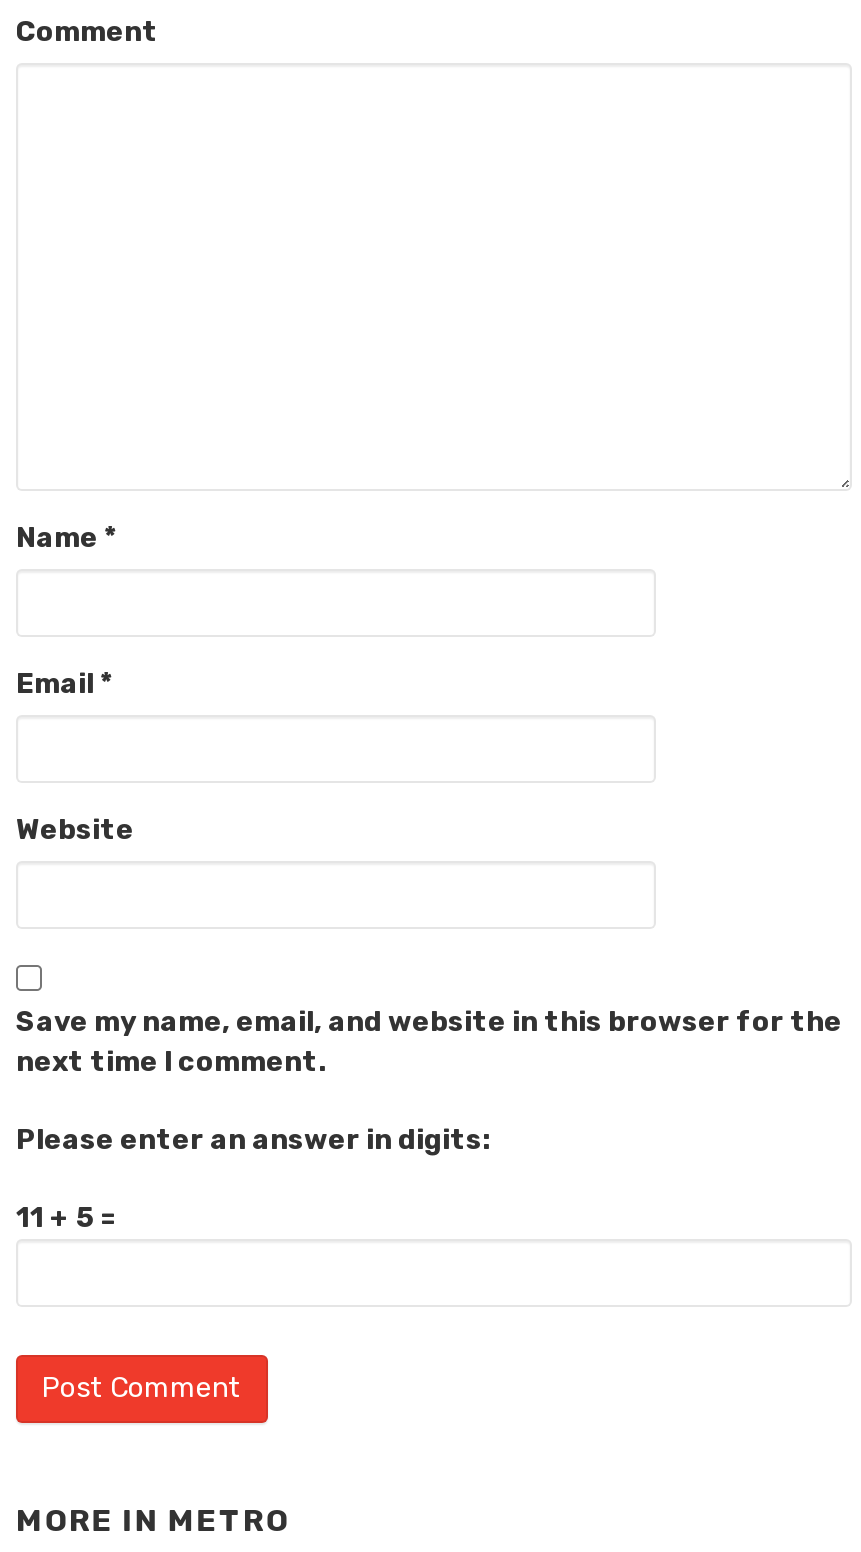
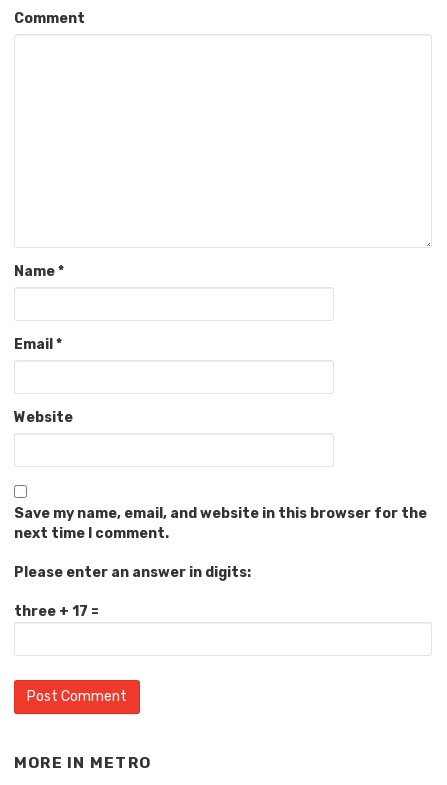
[16,1202,116,1236] 11 + 5 = -> [14,603,99,620] three + 17 =

